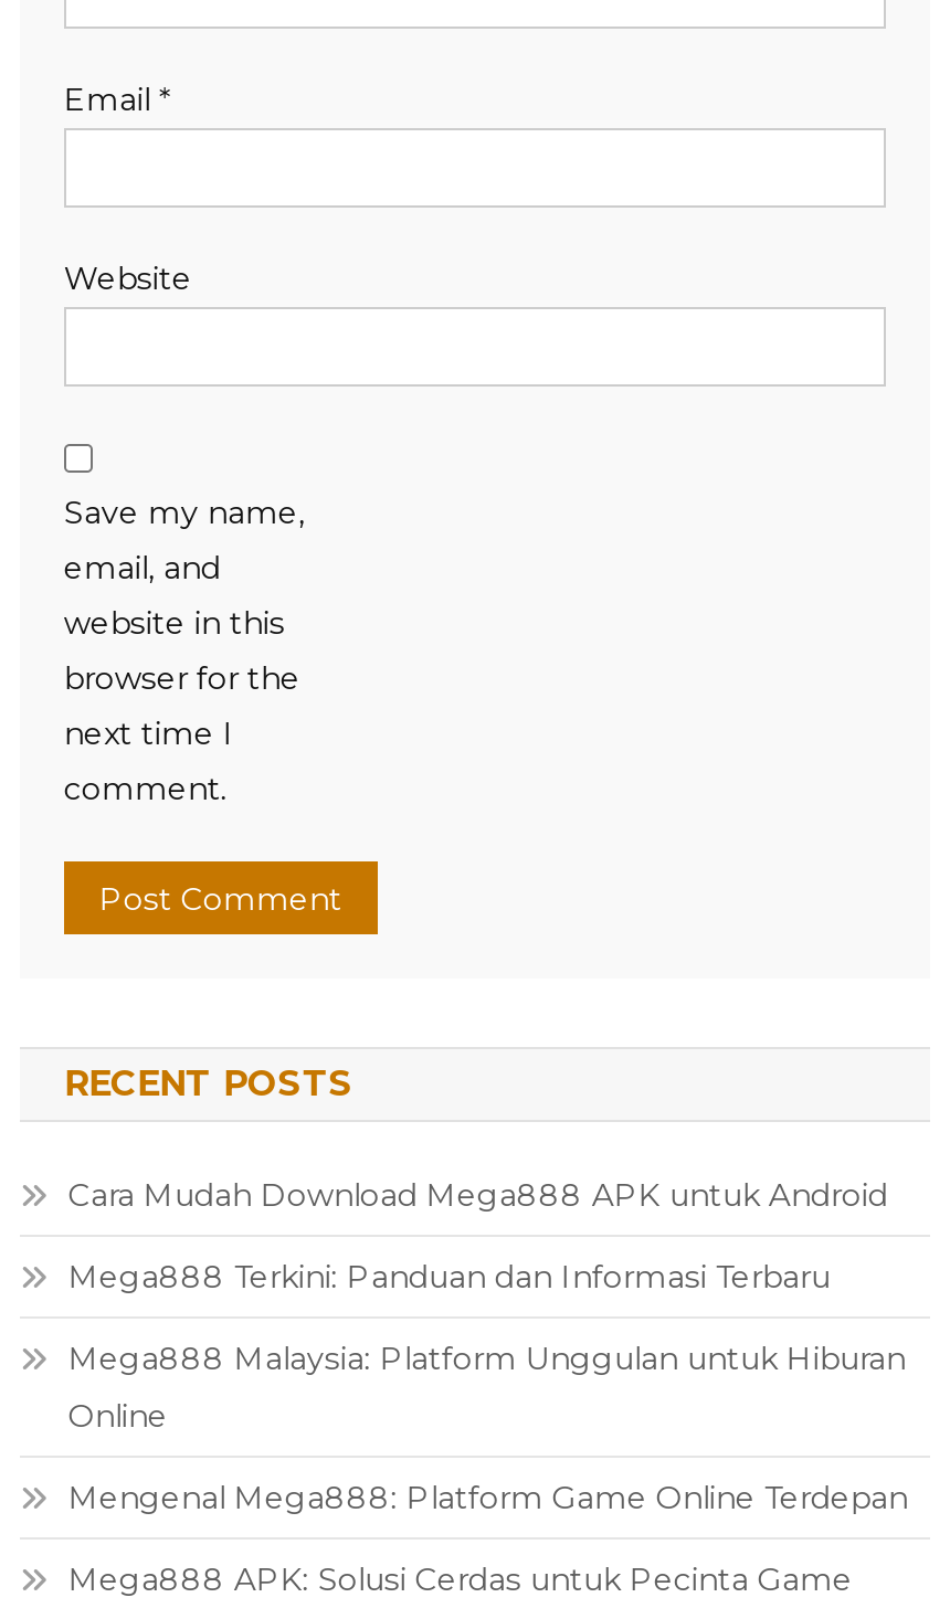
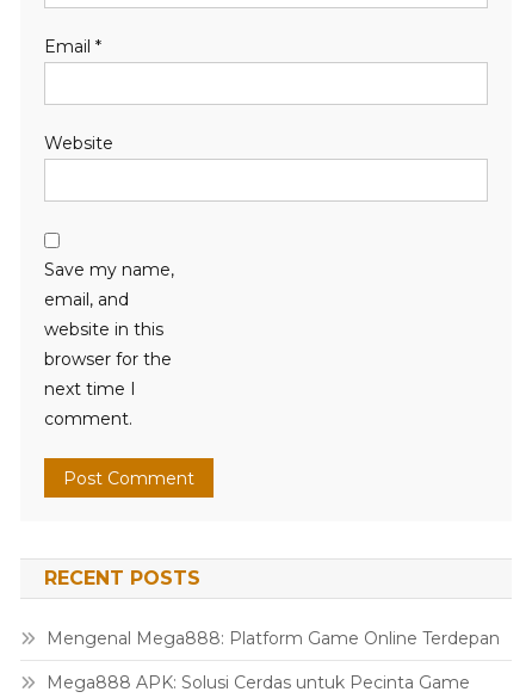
[68,1174,906,1435] Cara Mudah Download Mega888 APK untuk Android | Mega888 Terkini: Panduan dan Informasi Terbaru | Mega888 Malaysia: Platform Unggulan untuk Hiburan | Online -> none

